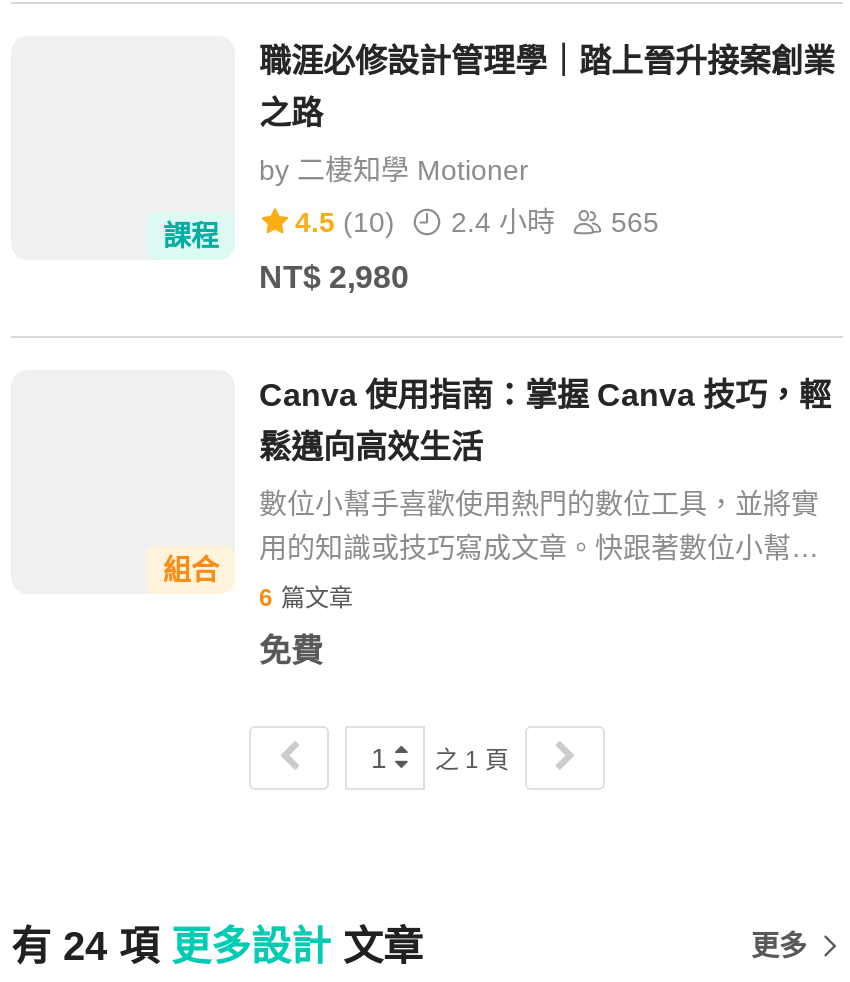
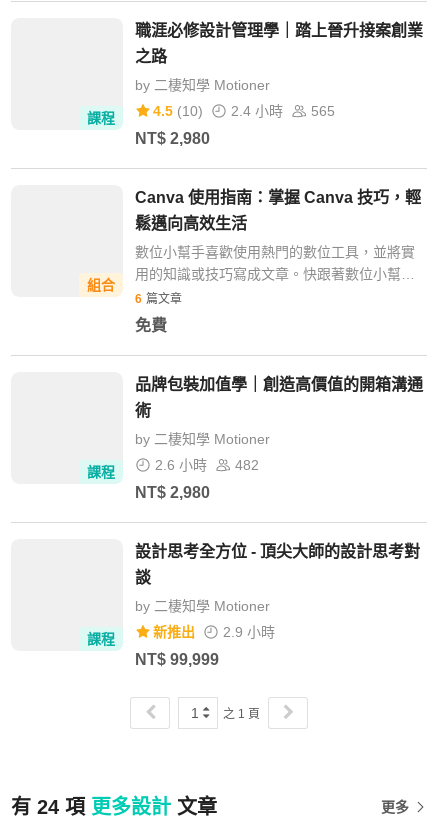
none -> [87,464,115,480] 課程
none -> [87,631,115,647] 課程
none -> [135,376,423,501] 品牌包裝加值學｜創造高價值的開箱溝通 | 術 | by 二棲知學 Motioner | 2.6 小時 | 482 | NT$ 2,980
none -> [135,543,420,668] 設計思考全方位 - 頂尖大師的設計思考對 | 談 | by 二棲知學 Motioner | 新推出 | 2.9 小時 | NT$ 99,999

